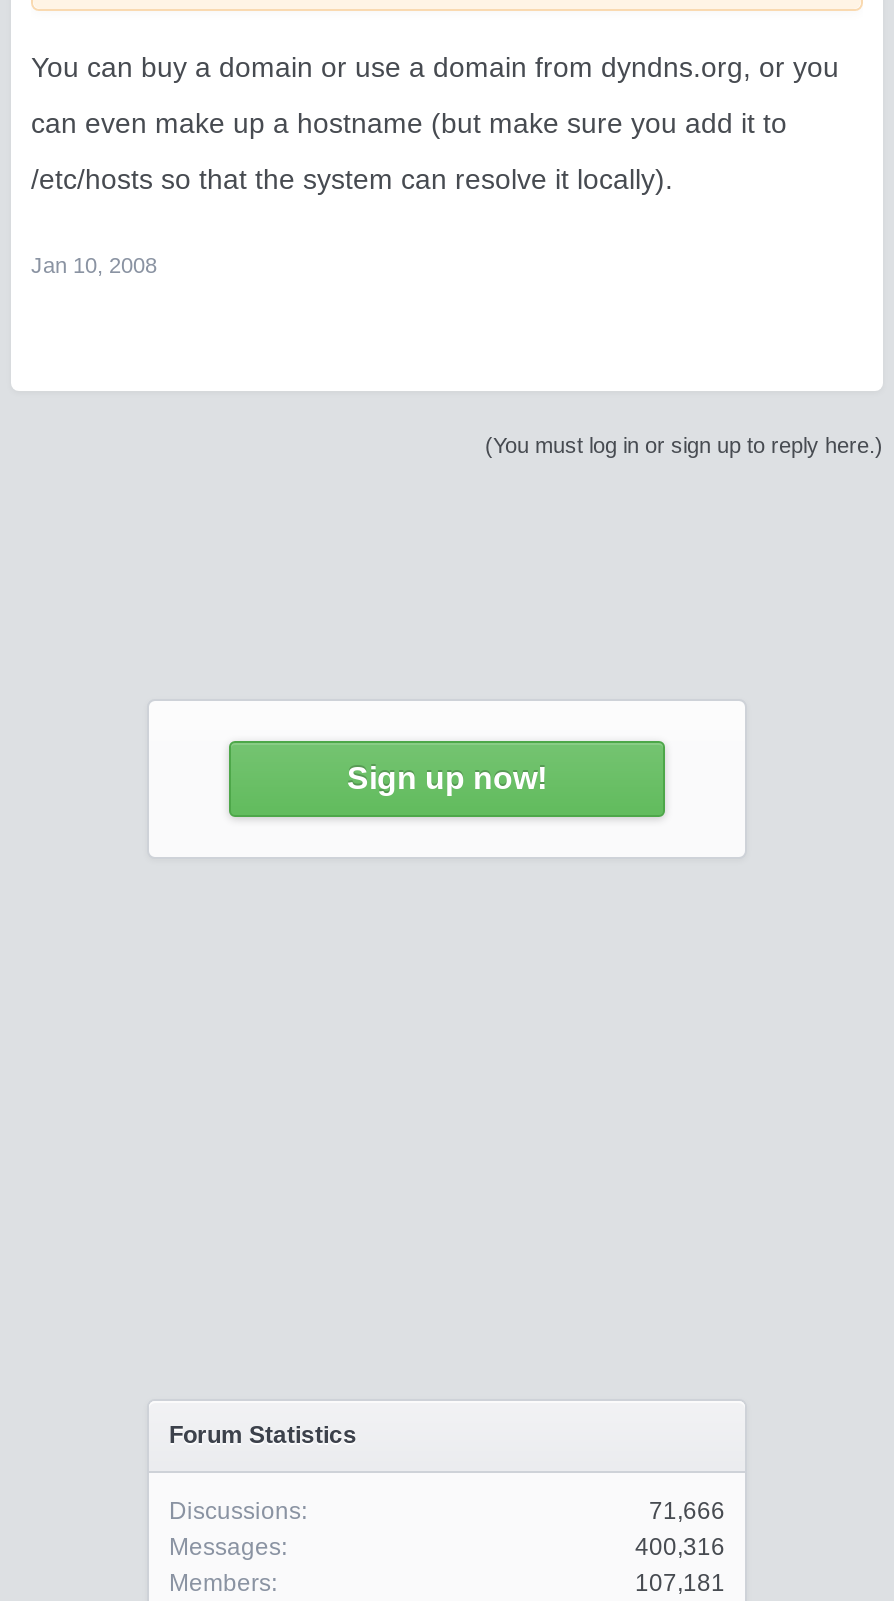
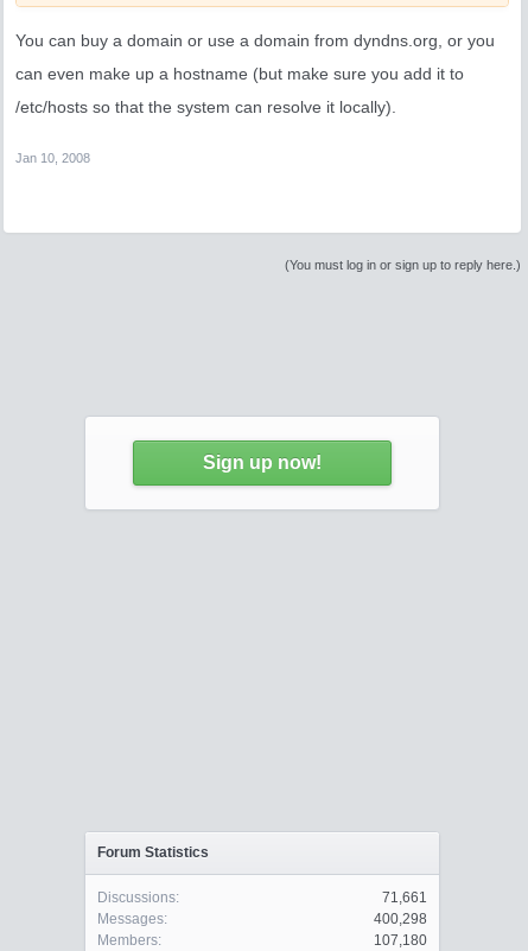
[649,1497,725,1525] 71,666 -> [382,889,427,906] 71,661
[635,1533,725,1561] 400,316 -> [374,911,427,927] 400,298
[635,1569,725,1597] 107,181 -> [374,932,427,949] 107,180

